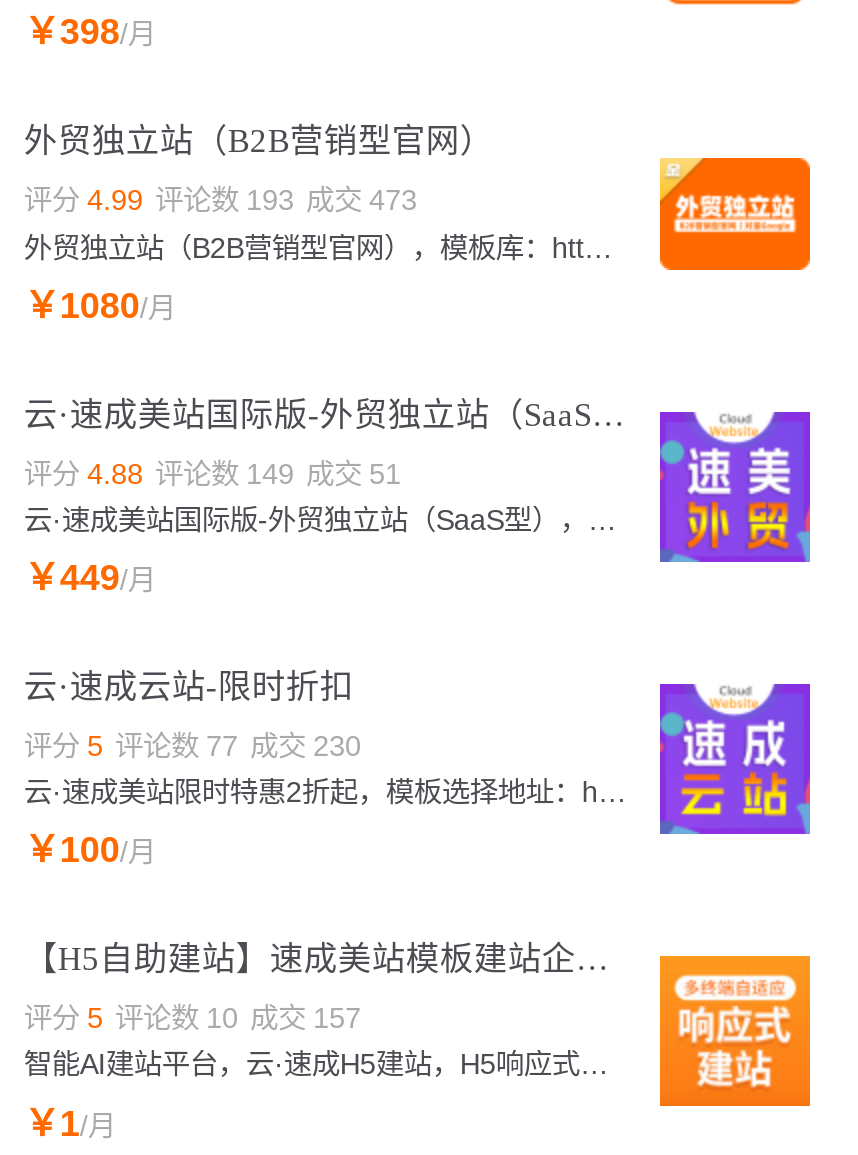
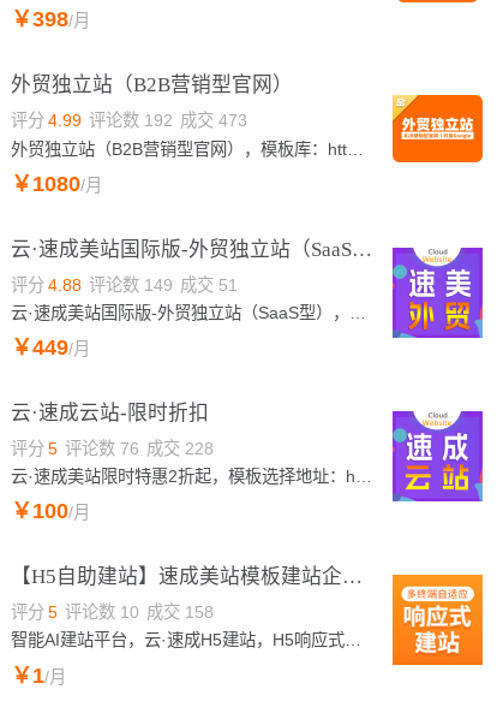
[24,185,417,217] 评分 4.99 评论数 193 成交 473 -> [11,111,247,130] 评分 4.99 评论数 192 成交 473
[24,730,361,762] 评分 5 评论数 77 成交 230 -> [11,439,213,458] 评分 5 评论数 76 成交 228
[24,1003,361,1035] 评分 5 评论数 10 成交 157 -> [11,603,213,622] 评分 5 评论数 10 成交 158

